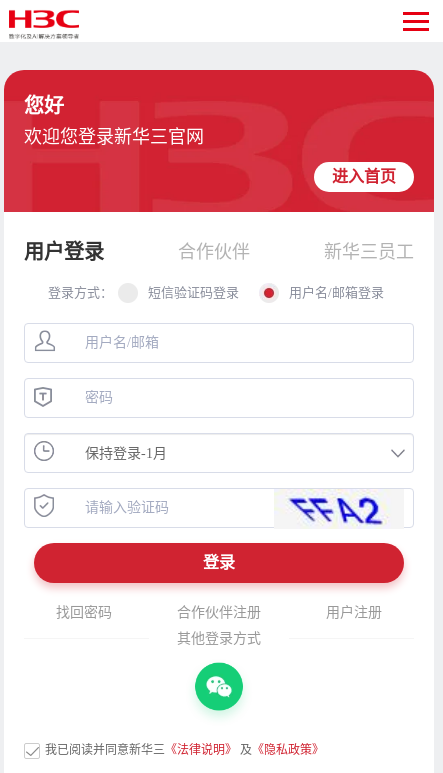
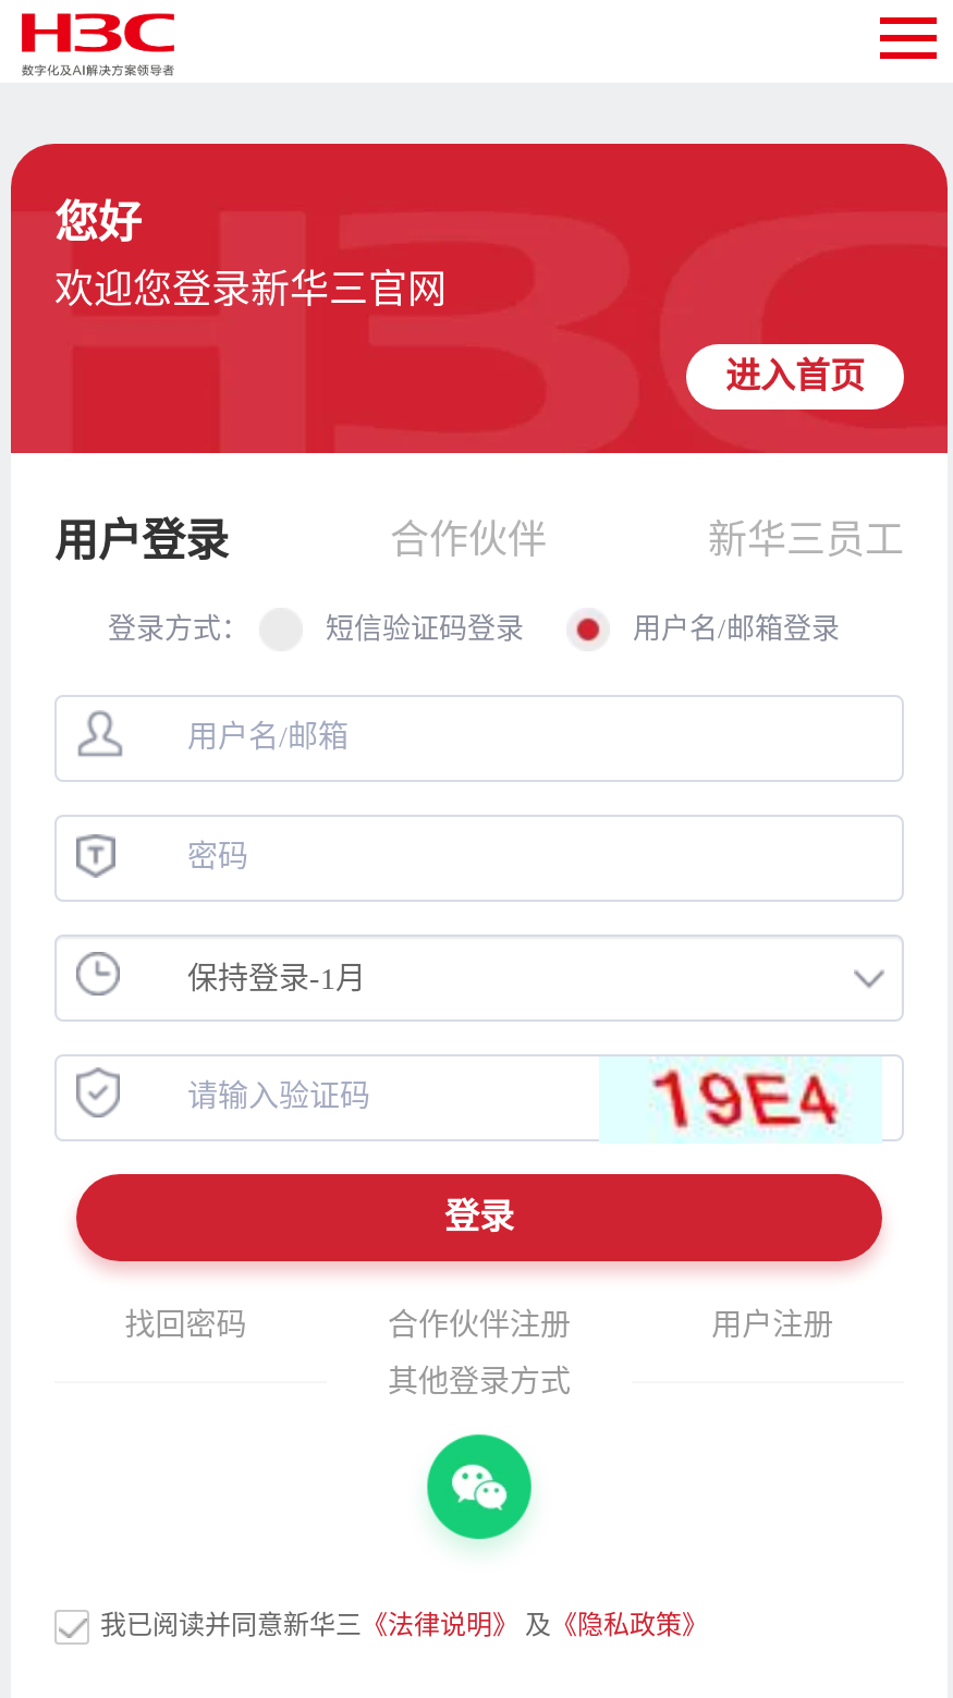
[288,490,386,526] [image] -> [634,1059,843,1135] [image]

